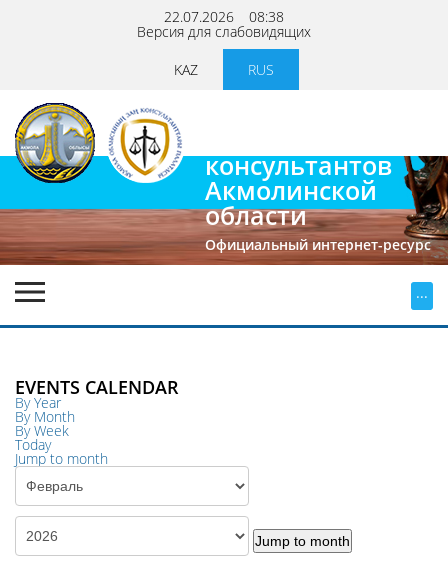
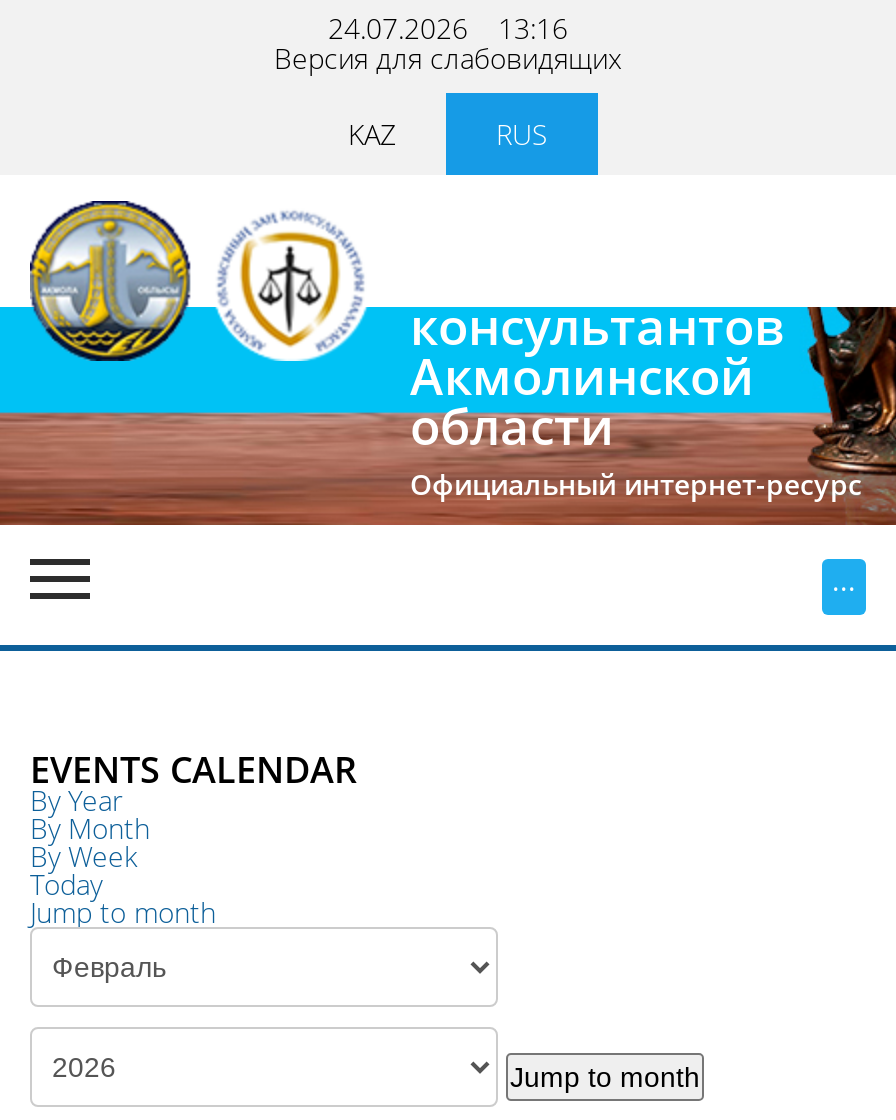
[164,7,234,26] 22.07.2026 -> [328,9,468,47] 24.07.2026
[249,7,284,26] 08:38 -> [498,9,568,47] 13:16

